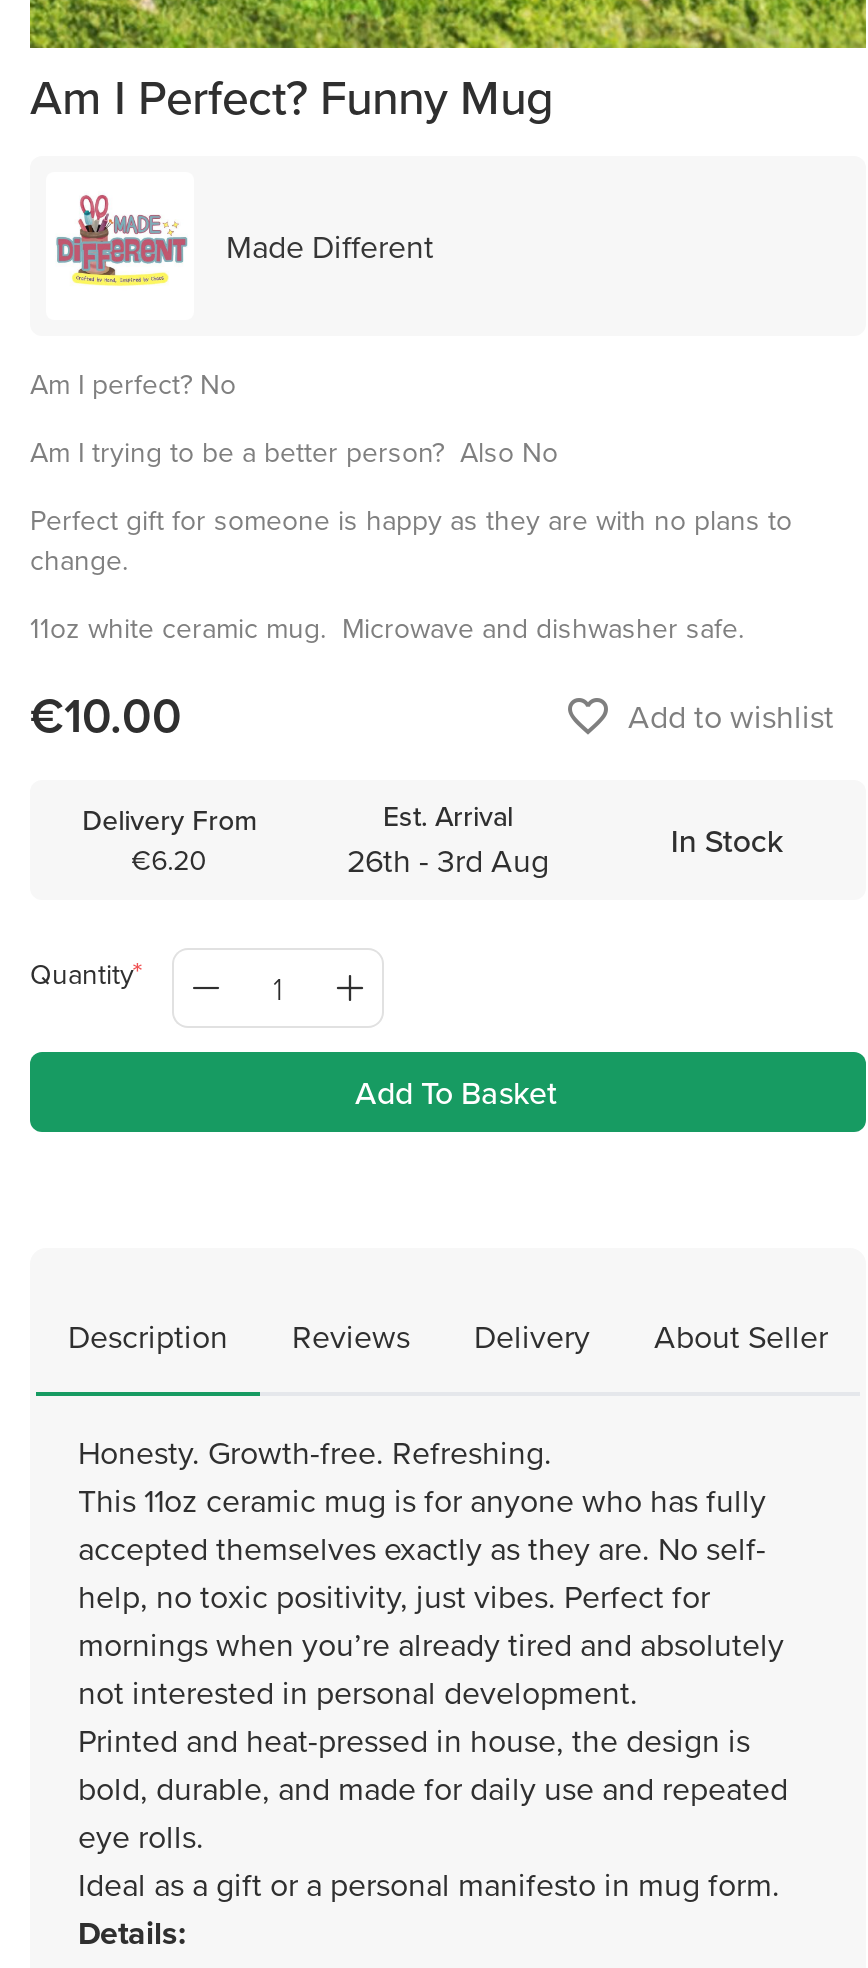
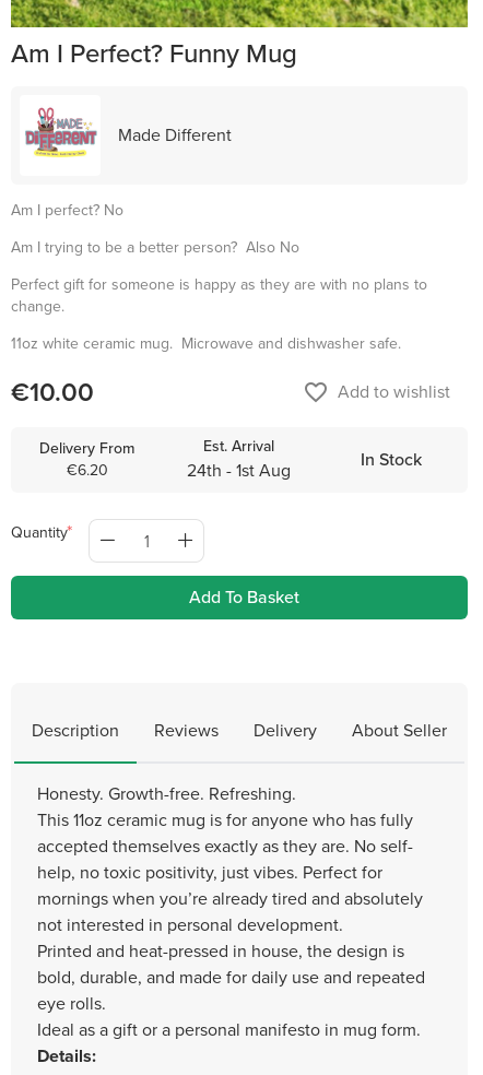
[347,838,549,882] 26th - 3rd Aug -> [187,458,291,483] 24th - 1st Aug

